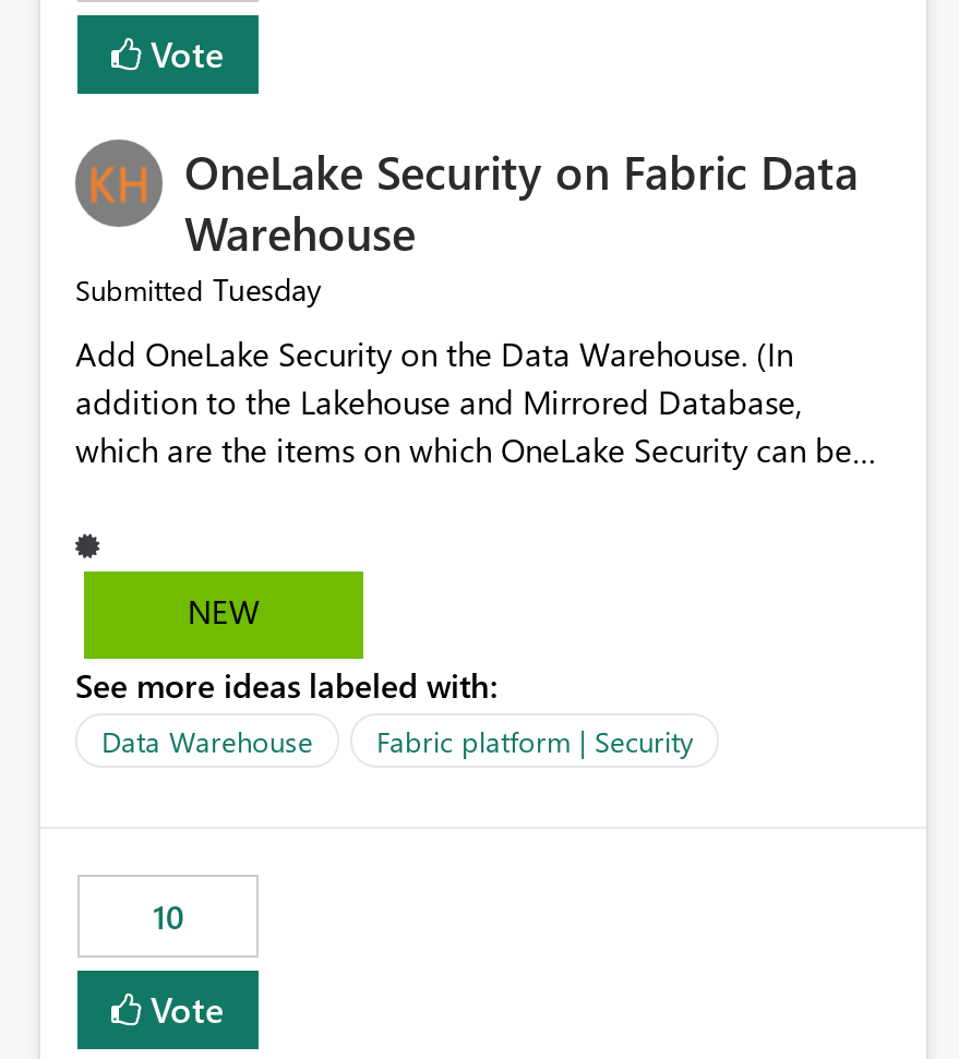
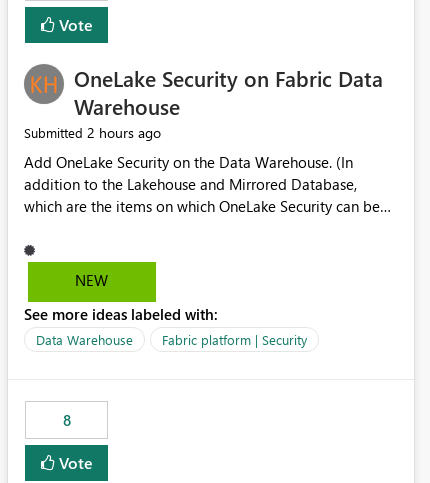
[75,269,322,311] Submitted Tuesday -> [24,123,161,142] Submitted 2 hours ago
[153,895,183,939] 10 -> [62,410,70,430] 8

